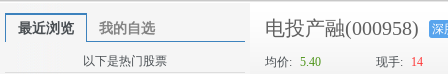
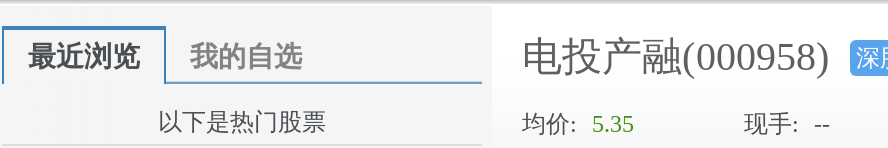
[265,55,321,69] 均价: 5.40 -> [522,110,634,138] 均价: 5.35
[376,55,423,69] 现手: 14 -> [744,110,830,138] 现手: --

